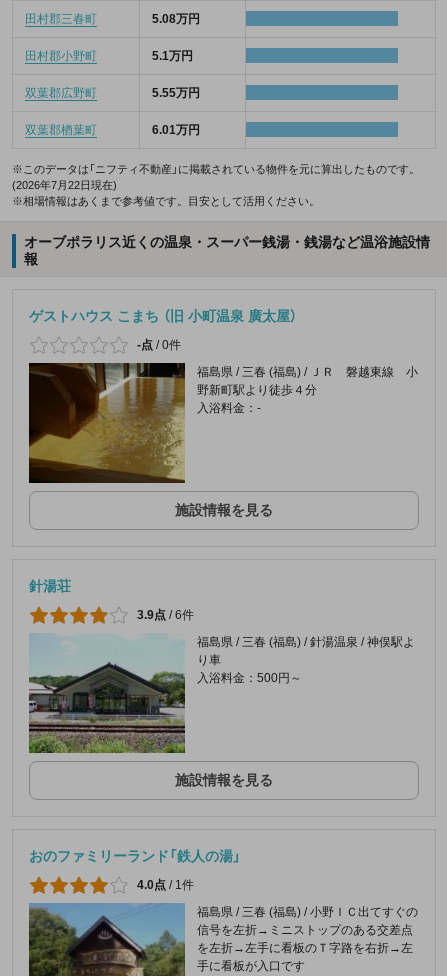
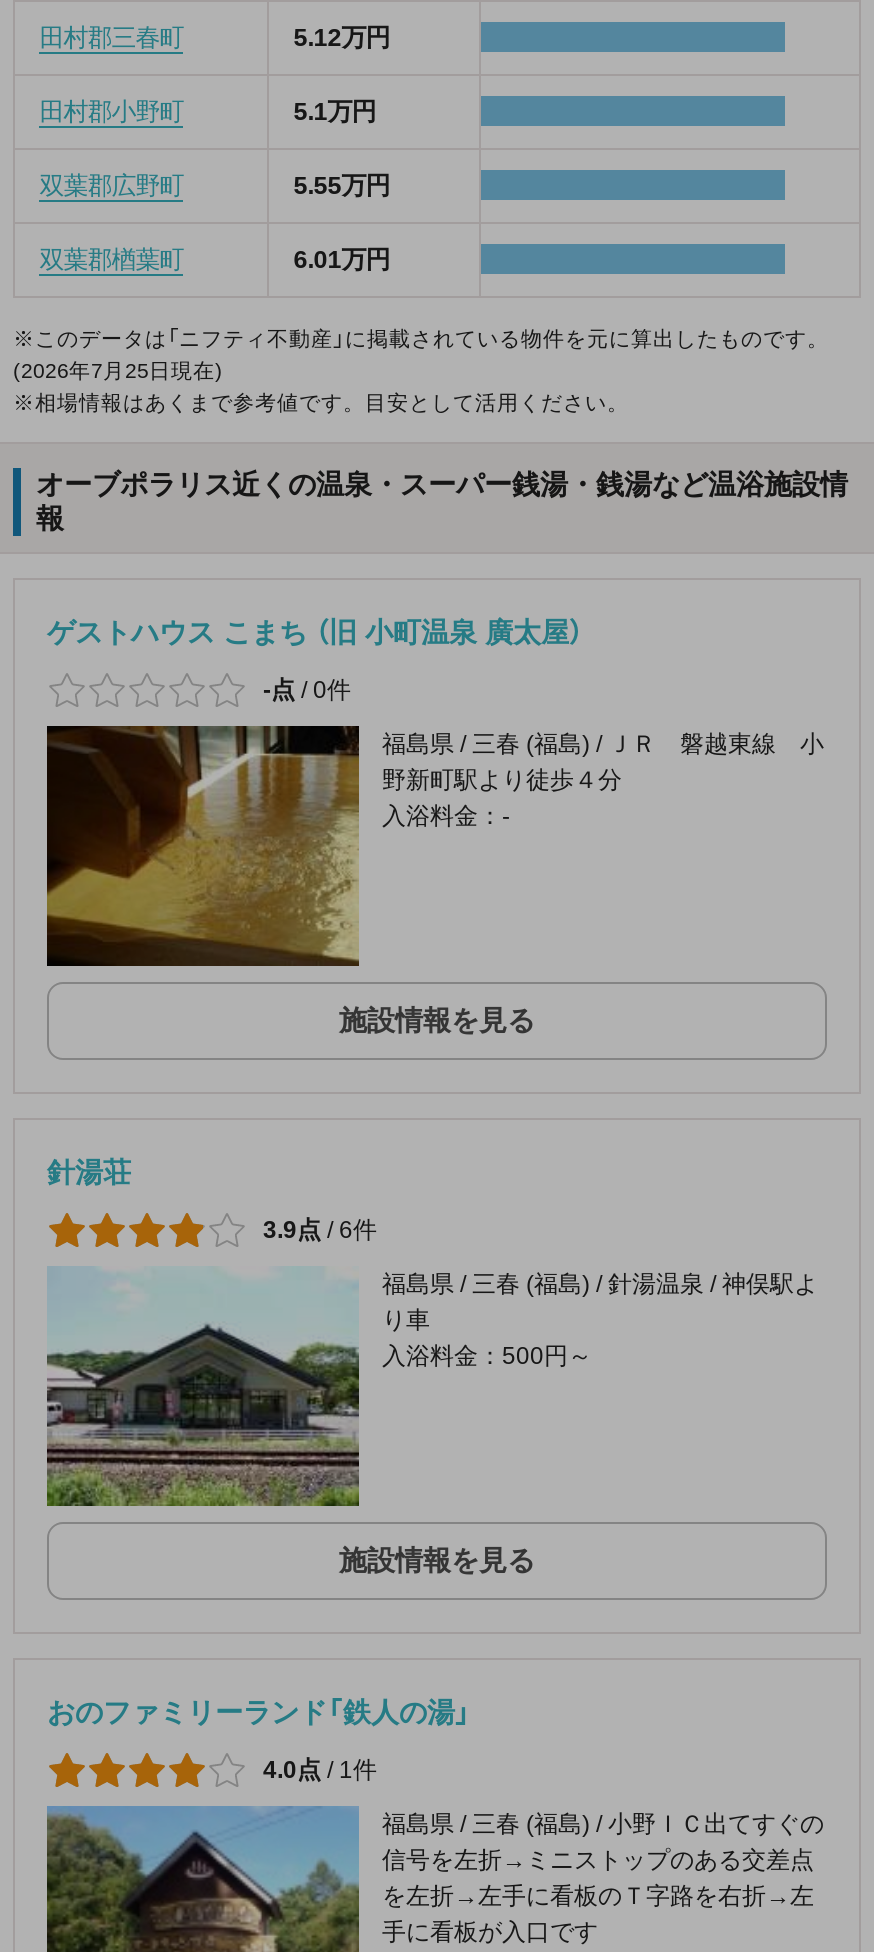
[152,12,200,26] 5.08万円 -> [293,24,389,52] 5.12万円
[12,179,117,191] (2026年7月22日現在) -> [13,358,223,382] (2026年7月25日現在)

